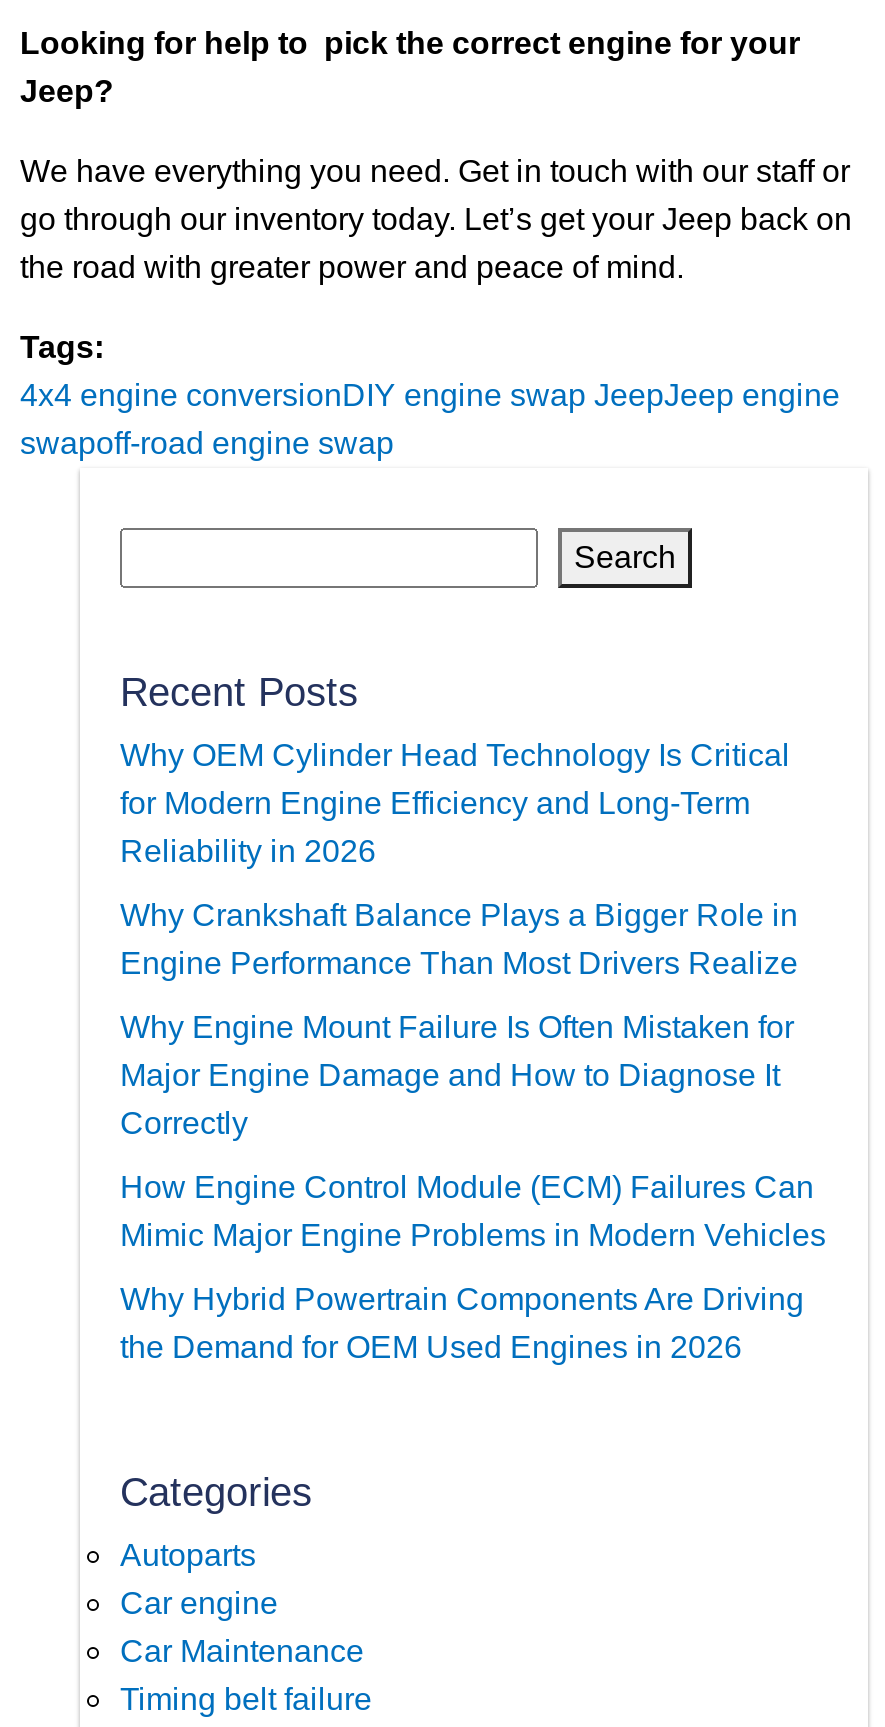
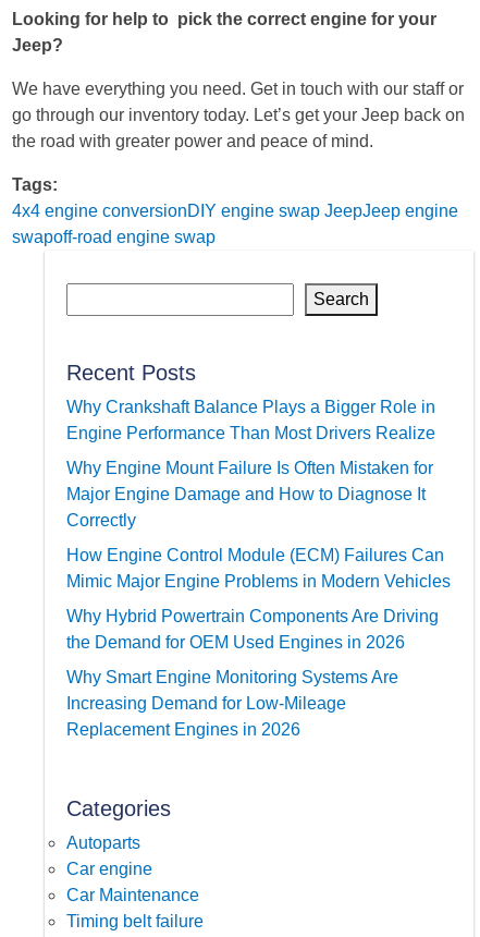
[120,739,790,869] Why OEM Cylinder Head Technology Is Critical | for Modern Engine Efficiency and Long-Term | Reliability in 2026 -> none
moved [120,899,826,1365] -> [66,398,451,652]: Why Crankshaft Balance Plays a Bigger Role in | Engine Performance Than Most Drivers Realize | Why Engine Mount Failure Is Often Mistaken for | ... | Why Hybrid Powertrain Components Are Driving | the Demand for OEM Used Engines in 2026
none -> [66,668,398,739] Why Smart Engine Monitoring Systems Are | Increasing Demand for Low-Mileage | Replacement Engines in 2026

